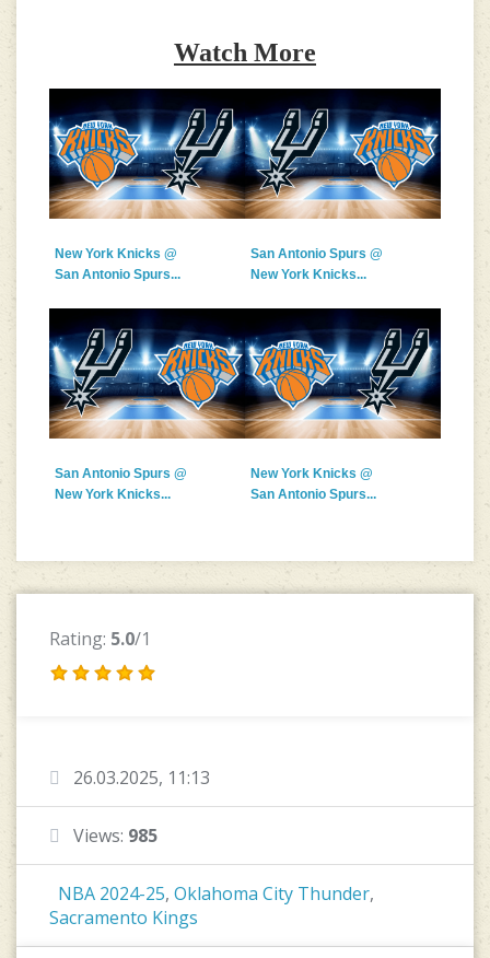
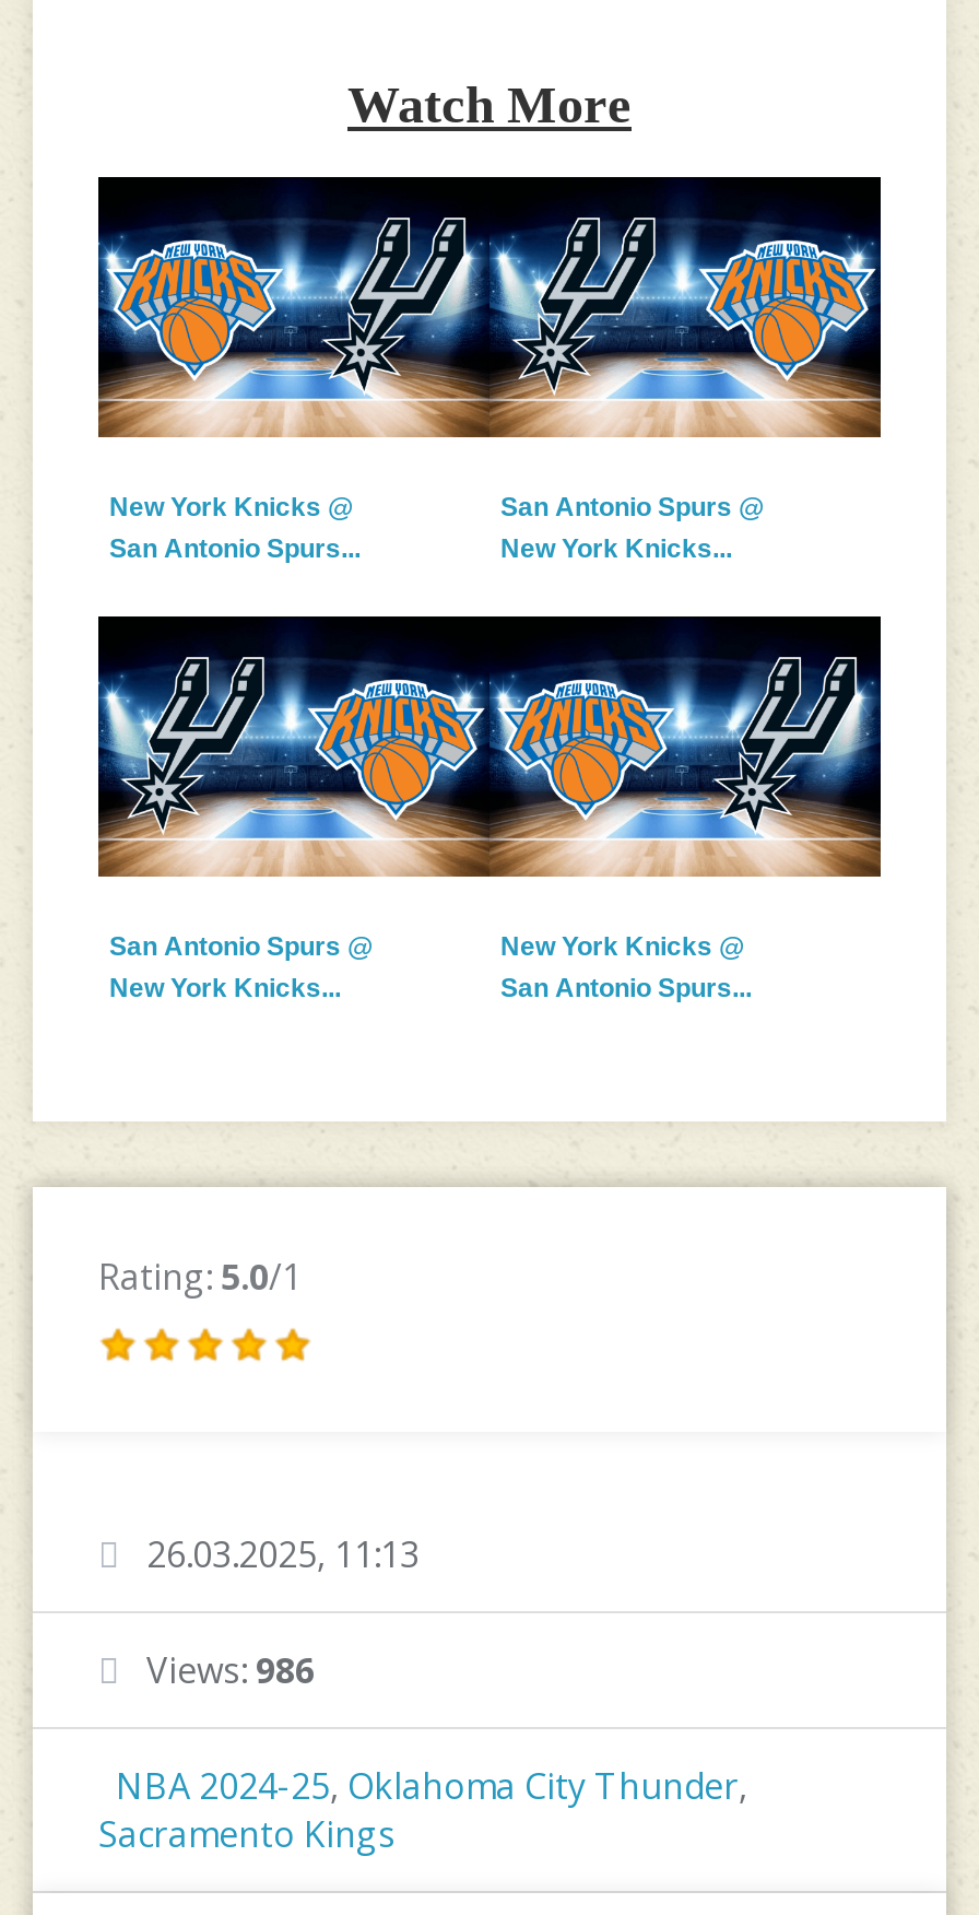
[69,824,157,848] Views: 985 -> [138,1646,315,1694] Views: 986

